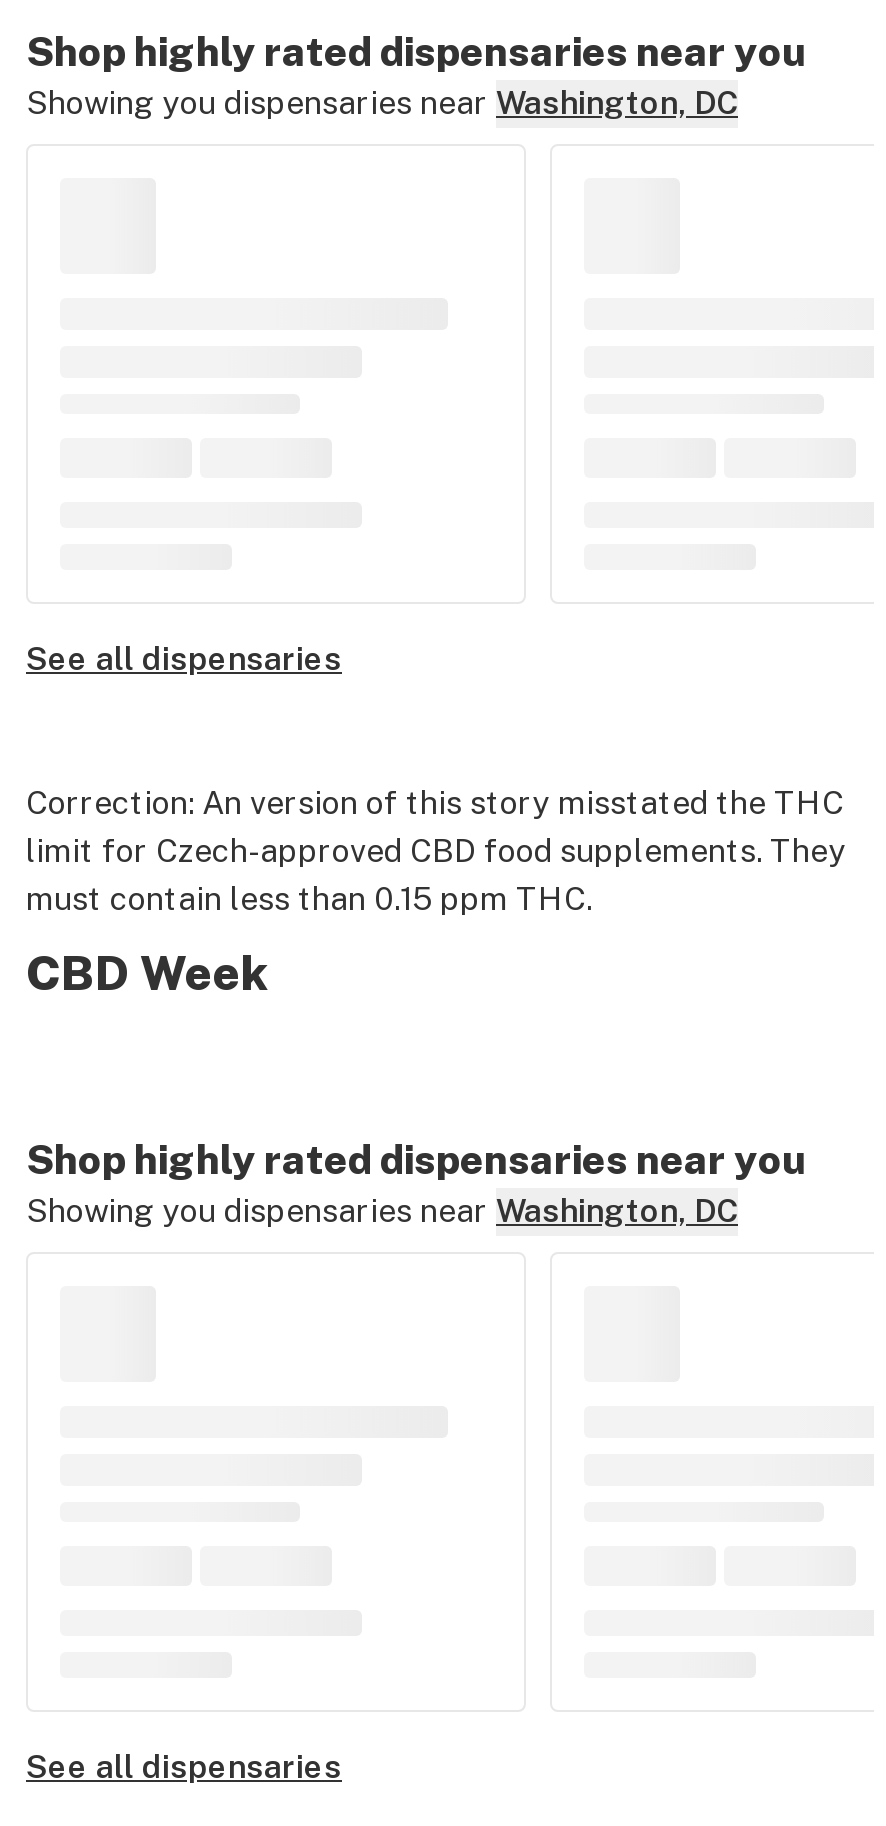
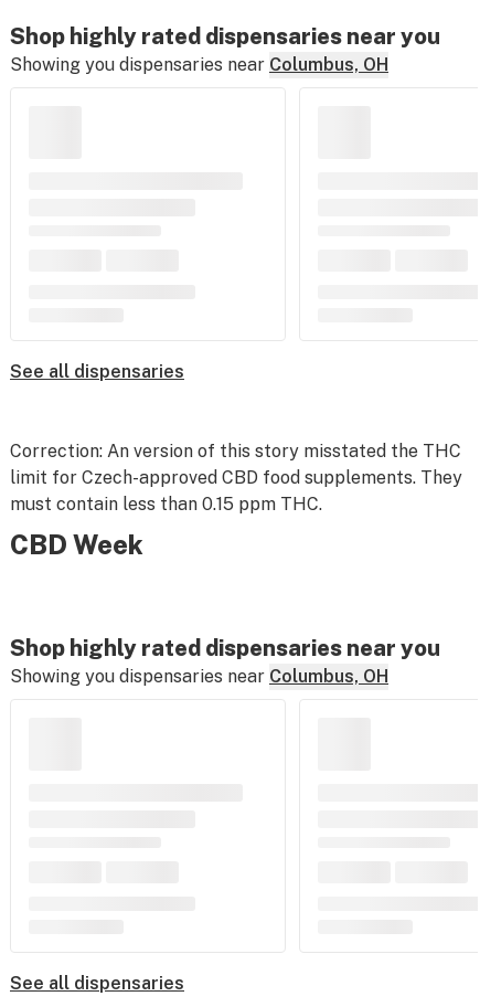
[26,84,738,122] Showing you dispensaries near Washington, DC -> [10,54,388,75] Showing you dispensaries near Columbus, OH
[26,1192,738,1230] Showing you dispensaries near Washington, DC -> [10,666,388,687] Showing you dispensaries near Columbus, OH

